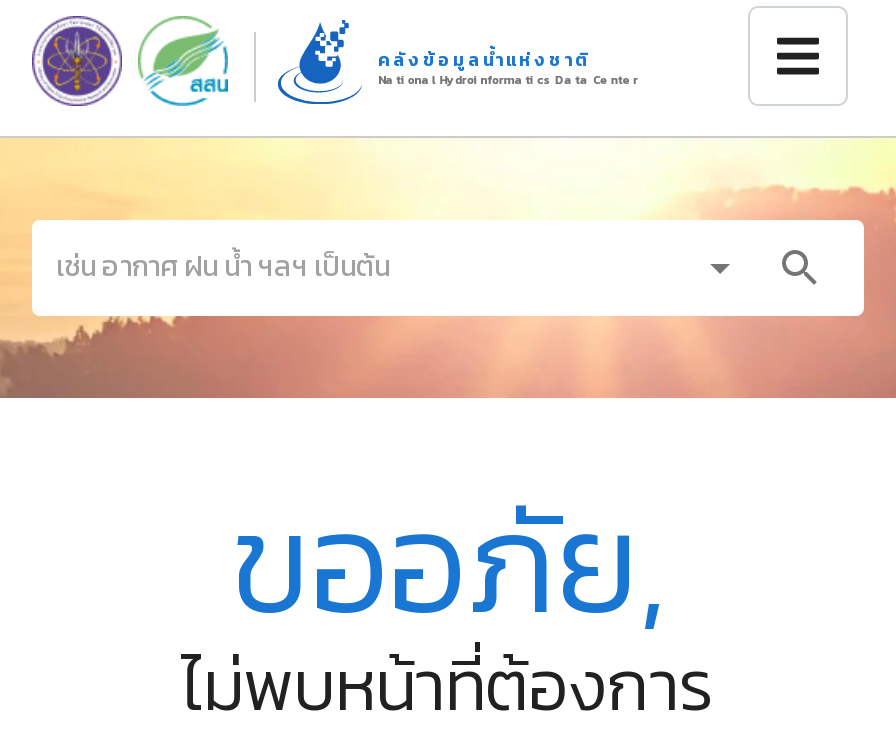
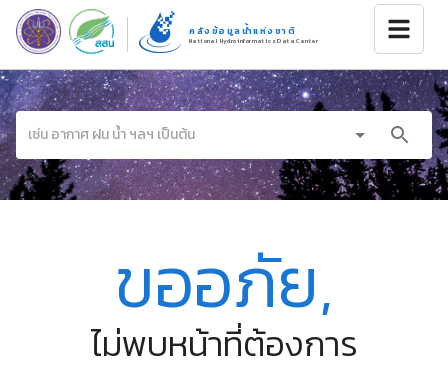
[6,136,890,400] [image] -> [3,69,445,201] [image]

